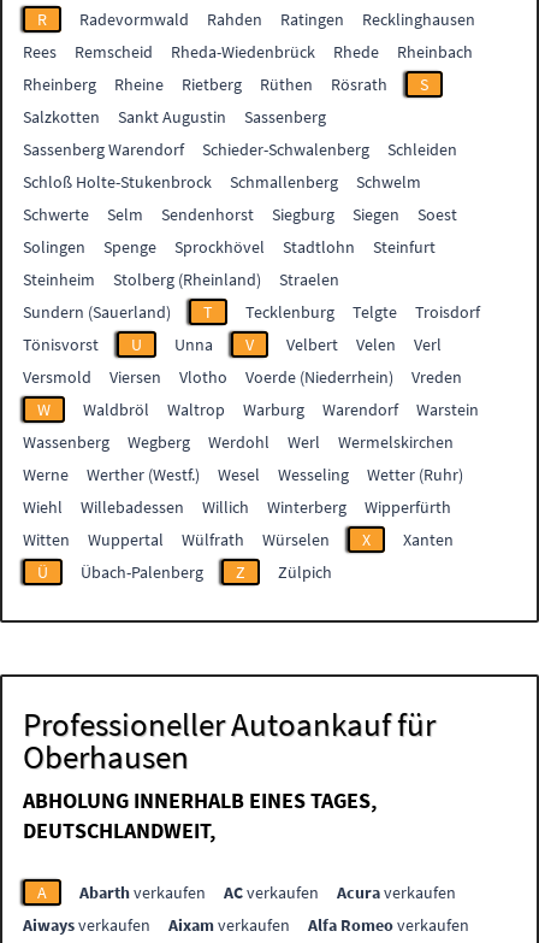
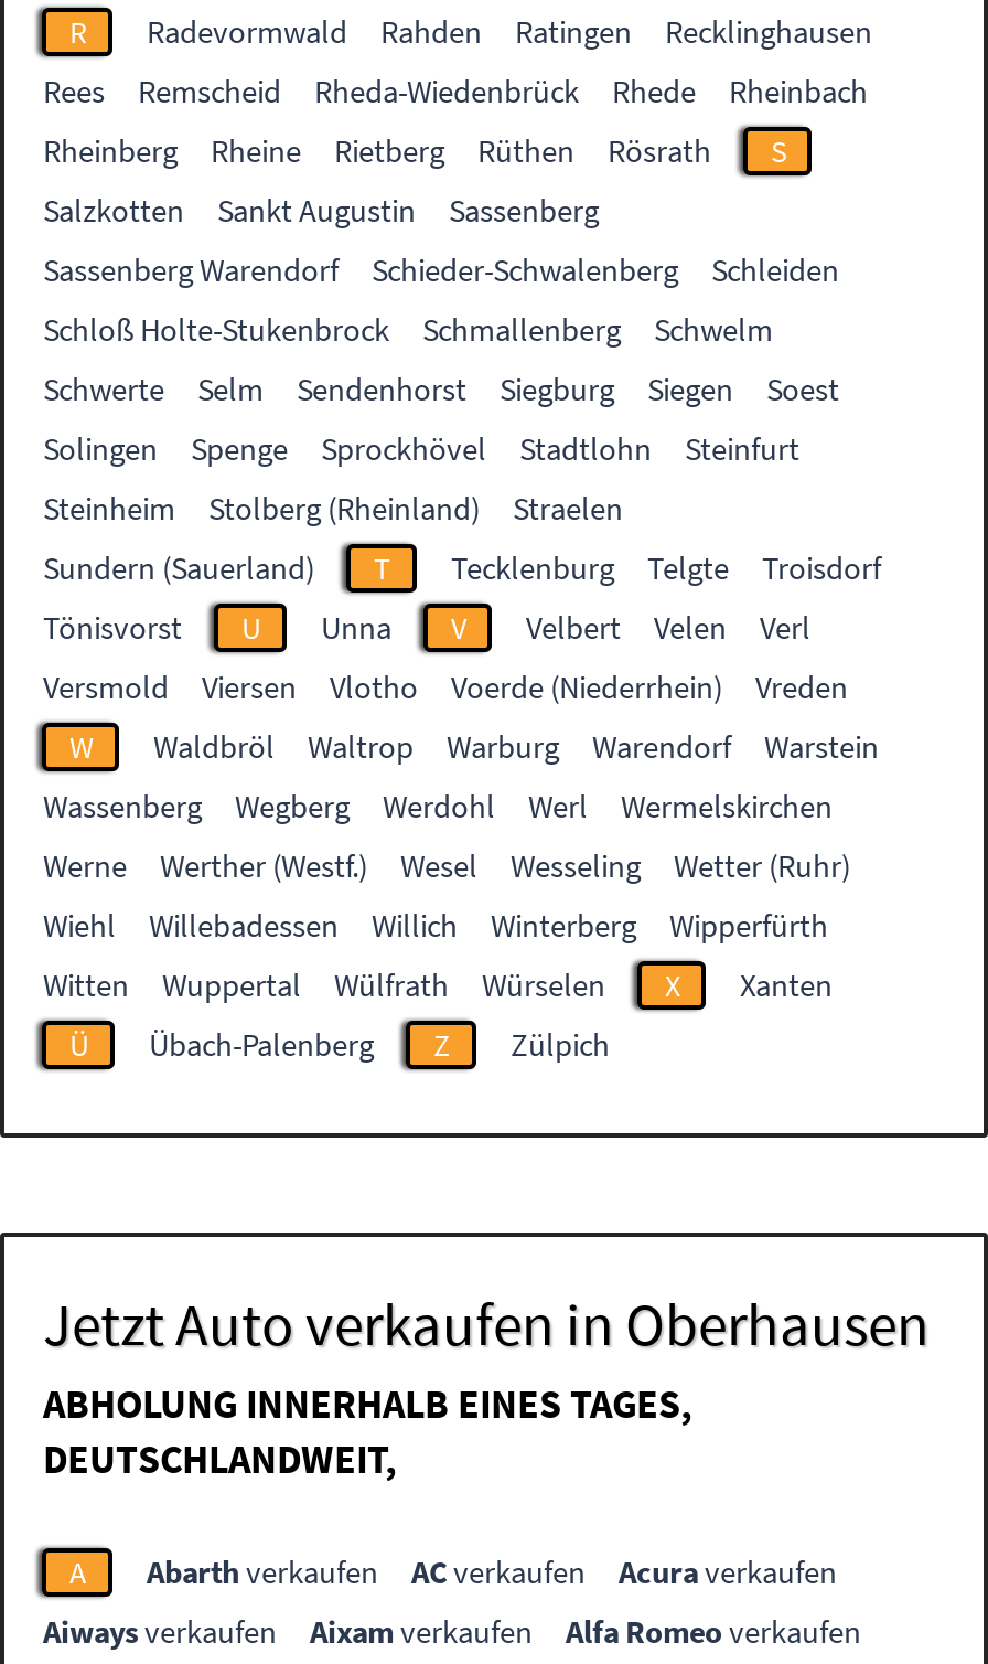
[23,703,436,777] Professioneller Autoankauf für | Oberhausen -> [43,1285,930,1360] Jetzt Auto verkaufen in Oberhausen

